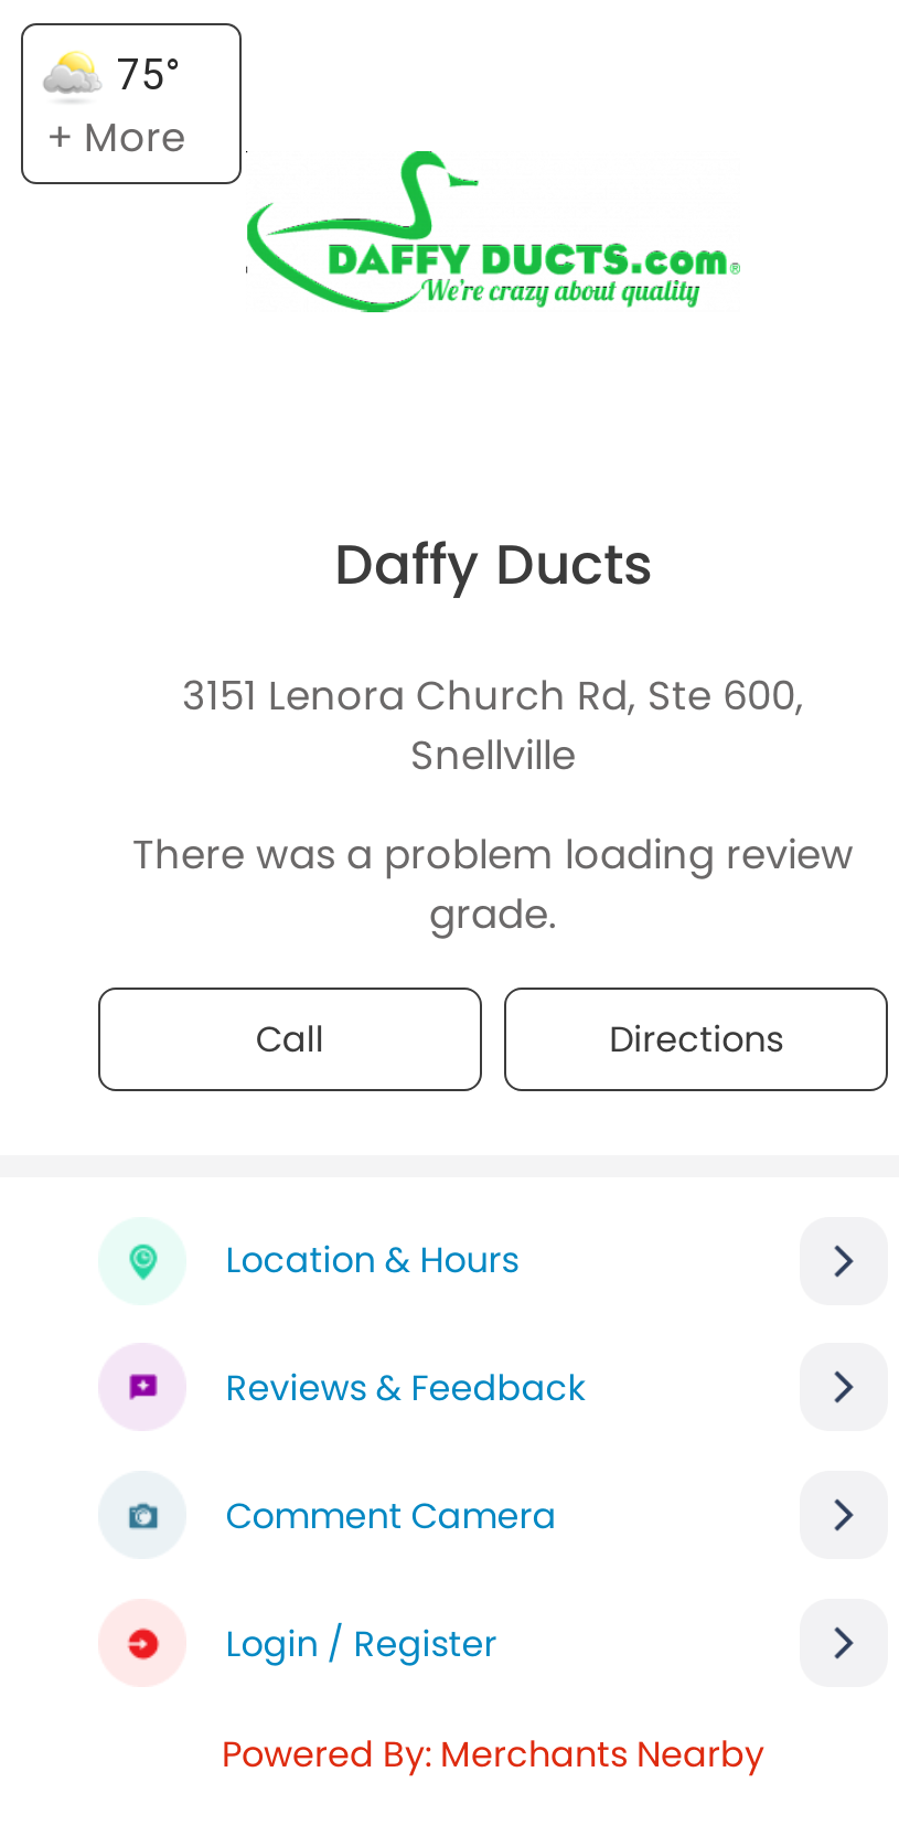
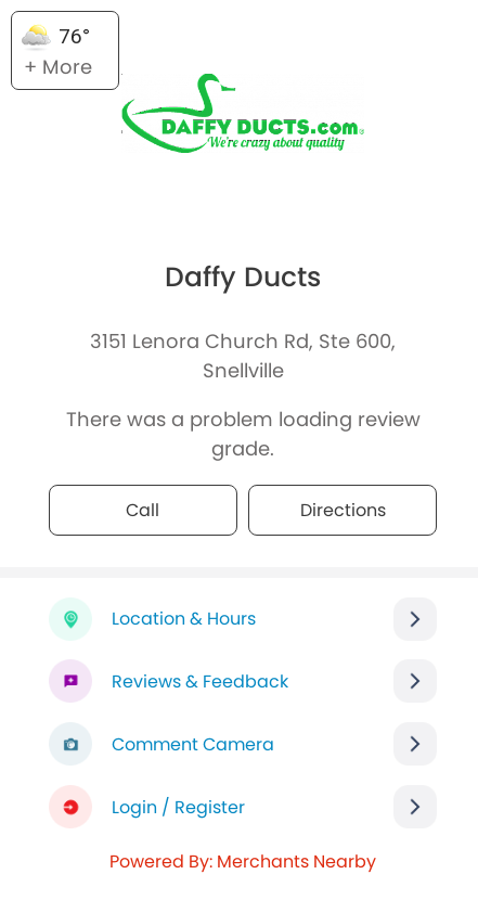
[117,50,181,100] 75° -> [58,24,89,49] 76°

